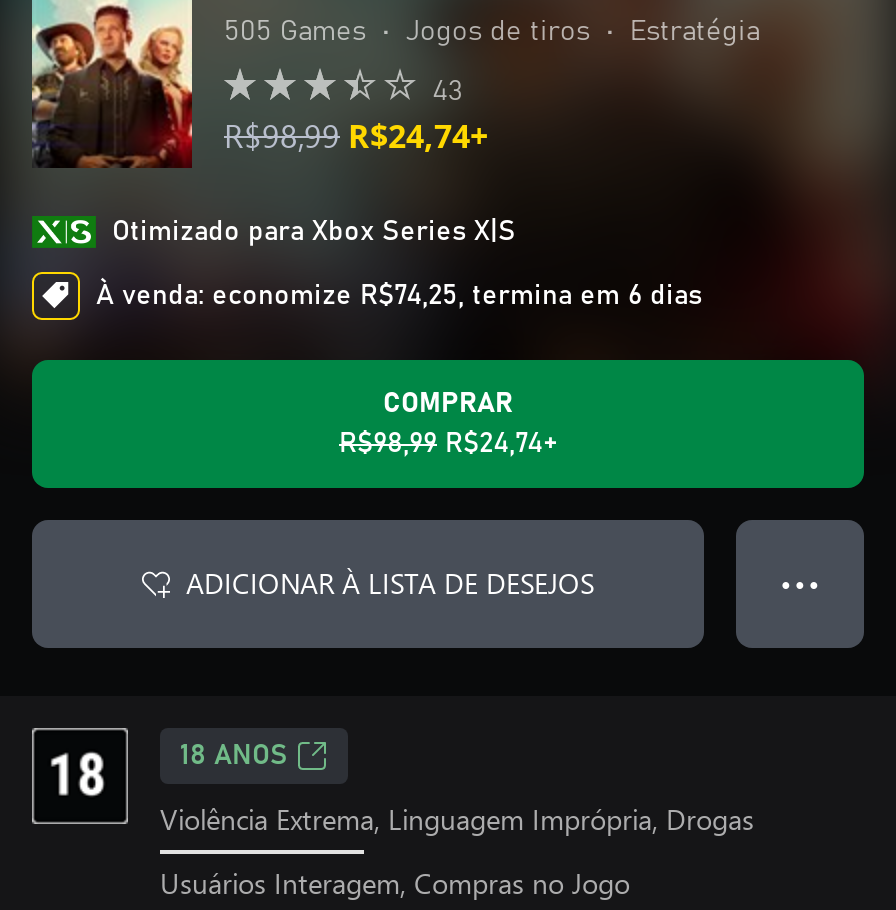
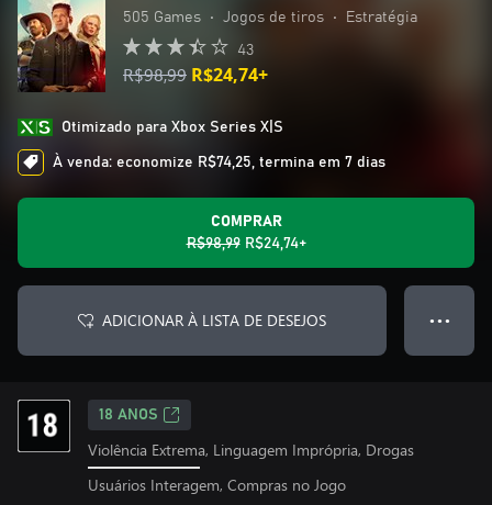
[96,282,702,310] À venda: economize R$74,25, termina em 6 dias -> [53,155,385,170] À venda: economize R$74,25, termina em 7 dias

